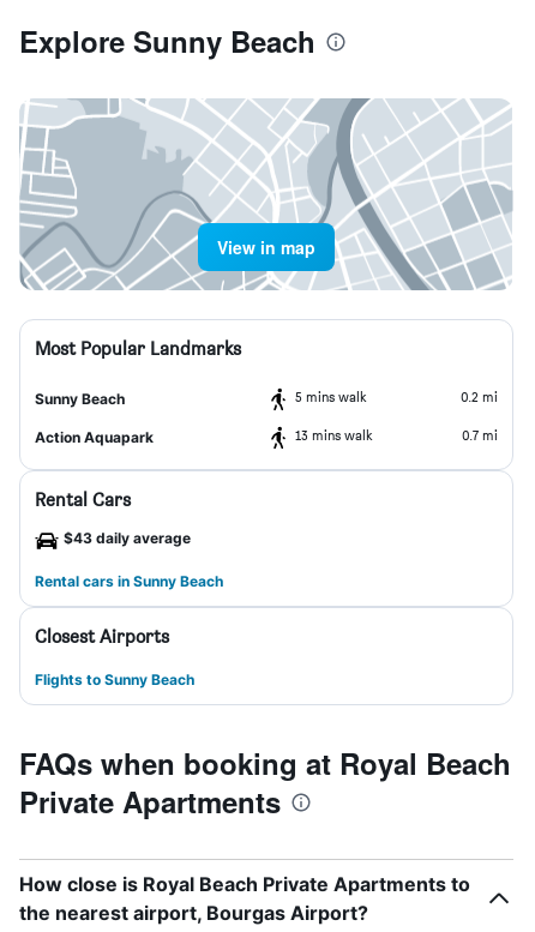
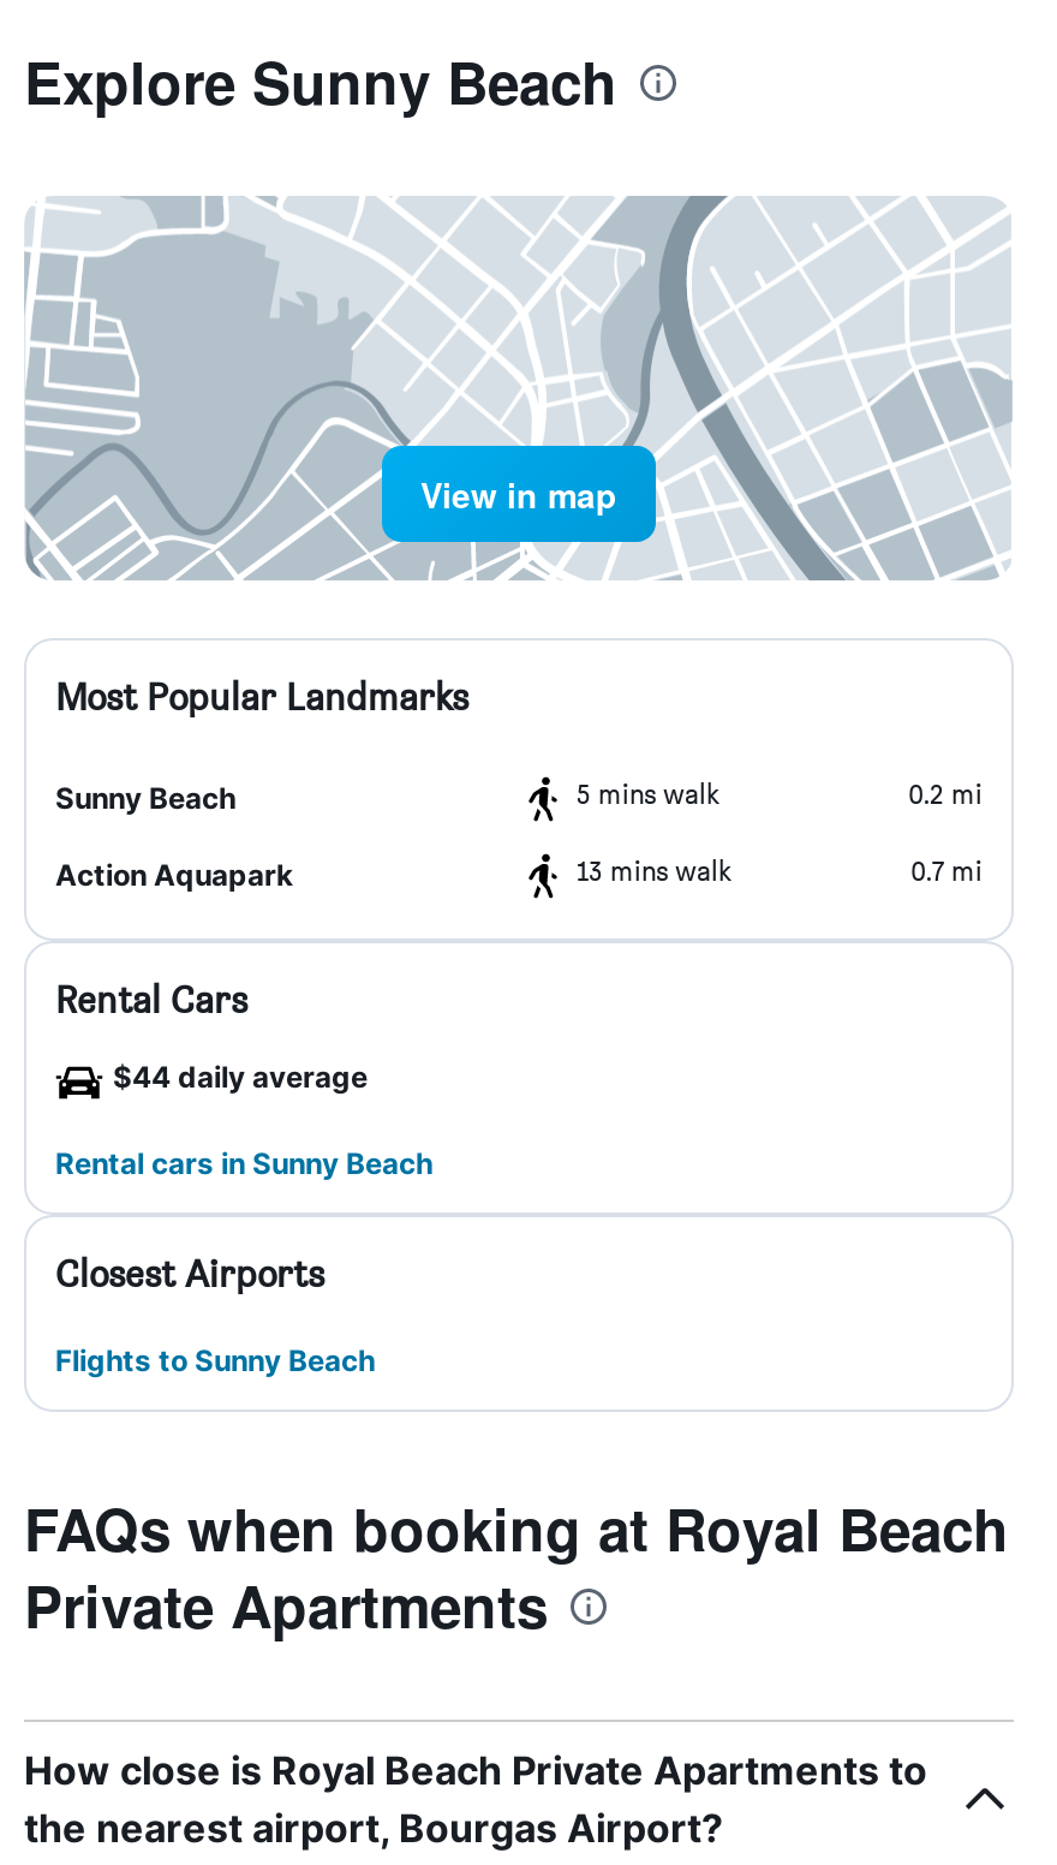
[64,529,191,547] $43 daily average -> [113,1059,368,1095] $44 daily average

